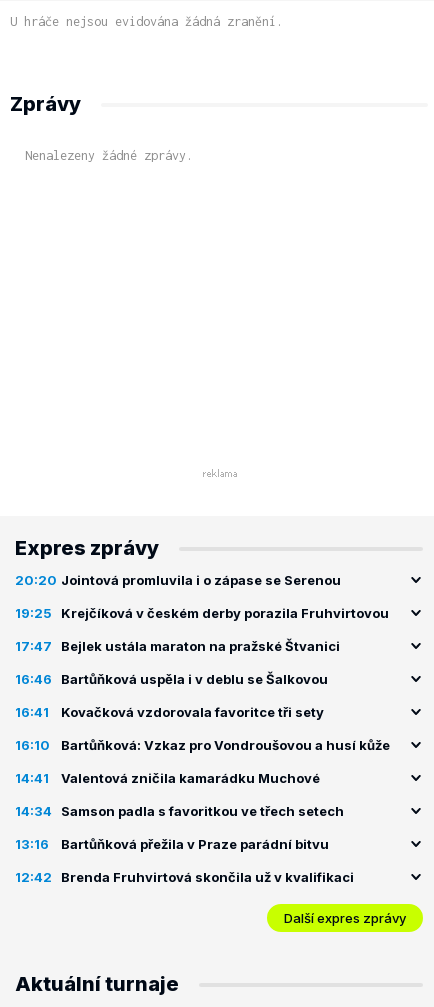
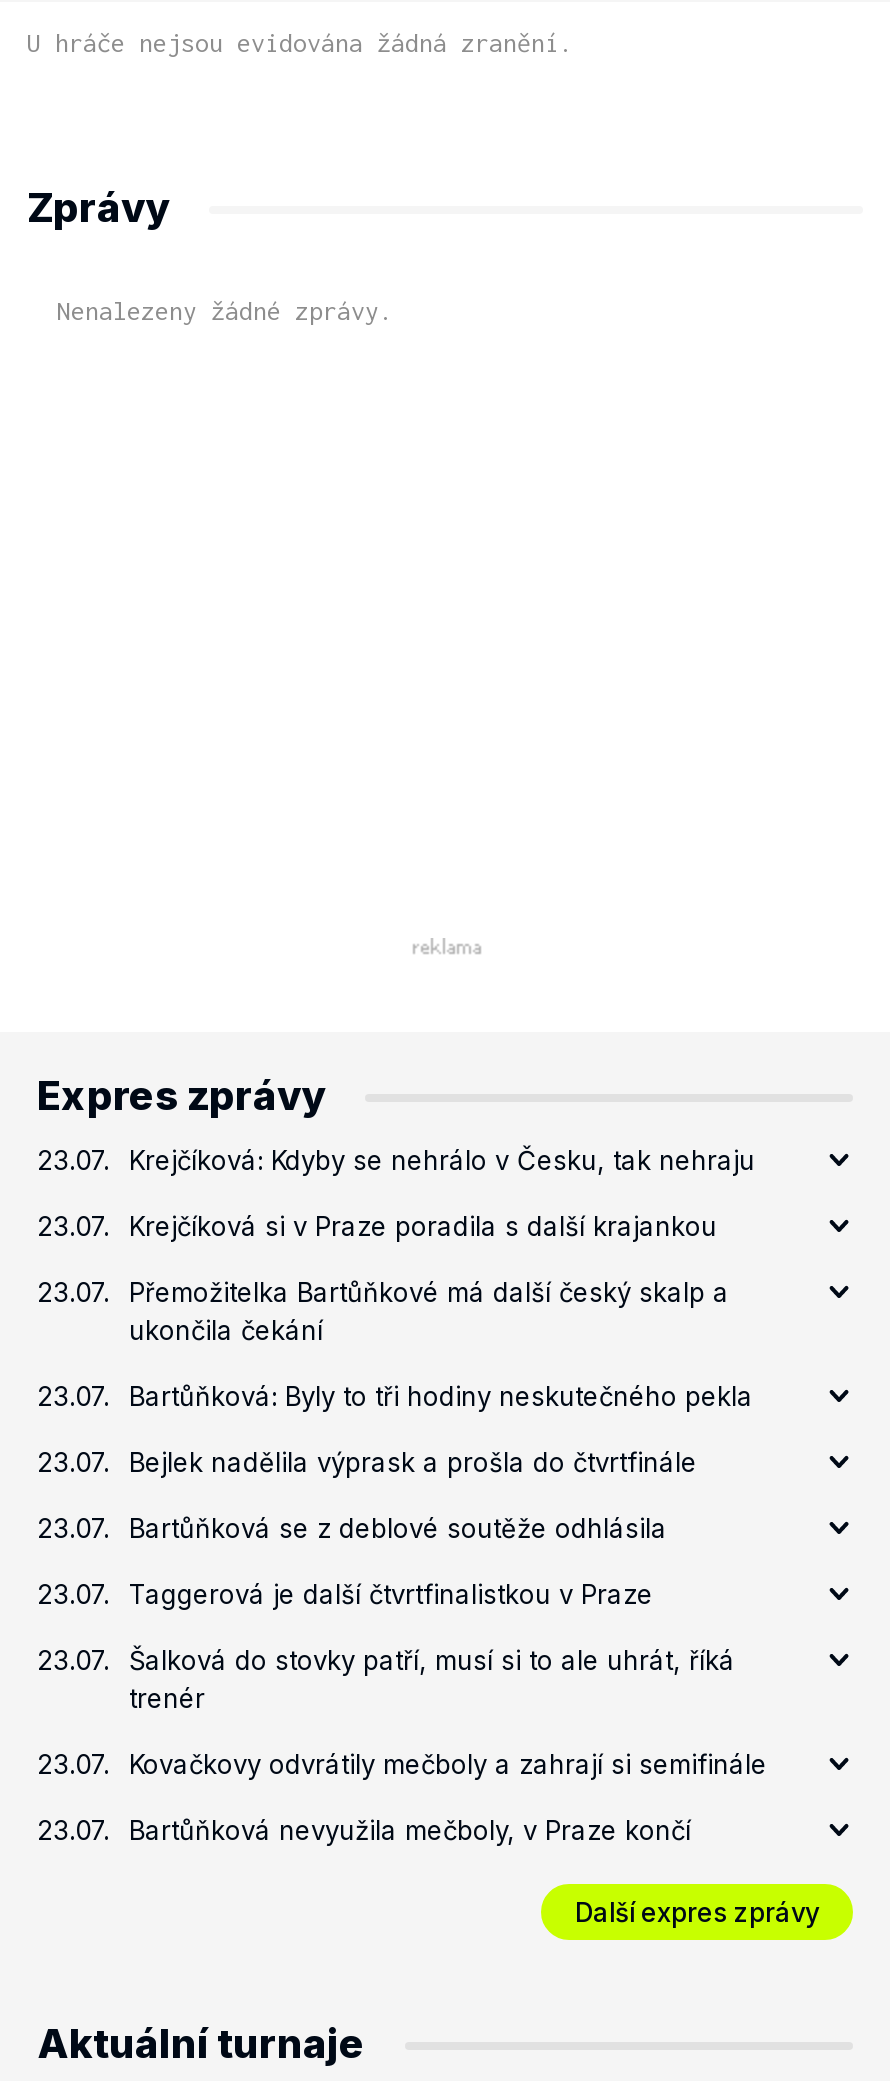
[15,572,341,588] 20:20 Jointová promluvila i o zápase se Serenou -> [37,1144,755,1176] 23.07. | Krejčíková: Kdyby se nehrálo v Česku, tak nehraju
[15,605,389,621] 19:25 Krejčíková v českém derby porazila Fruhvirtovou -> [37,1210,717,1242] 23.07. | Krejčíková si v Praze poradila s další krajankou
[15,638,340,654] 17:47 Bejlek ustála maraton na pražské Štvanici -> [37,1276,729,1346] 23.07. | Přemožitelka Bartůňkové má další český skalp a | ukončila čekání
[15,671,328,687] 16:46 Bartůňková uspěla i v deblu se Šalkovou -> [37,1380,753,1412] 23.07. | Bartůňková: Byly to tři hodiny neskutečného pekla
[15,704,324,720] 16:41 | Kovačková vzdorovala favoritce tři sety -> [37,1446,697,1478] 23.07. | Bejlek nadělila výprask a prošla do čtvrtfinále
[15,737,390,753] 16:10 | Bartůňková: Vzkaz pro Vondroušovou a husí kůže -> [37,1512,667,1544] 23.07. | Bartůňková se z deblové soutěže odhlásila
[15,770,320,786] 14:41 | Valentová zničila kamarádku Muchové -> [37,1578,653,1610] 23.07. | Taggerová je další čtvrtfinalistkou v Praze
[15,803,344,819] 14:34 Samson padla s favoritkou ve třech setech -> [37,1644,735,1714] 23.07. | Šalková do stovky patří, musí si to ale uhrát, říká | trenér
[15,836,329,852] 13:16 | Bartůňková přežila v Praze parádní bitvu -> [37,1748,767,1780] 23.07. | Kovačkovy odvrátily mečboly a zahrají si semifinále
[15,869,354,885] 12:42 Brenda Fruhvirtová skončila už v kvalifikaci -> [37,1814,691,1846] 23.07. | Bartůňková nevyužila mečboly, v Praze končí

